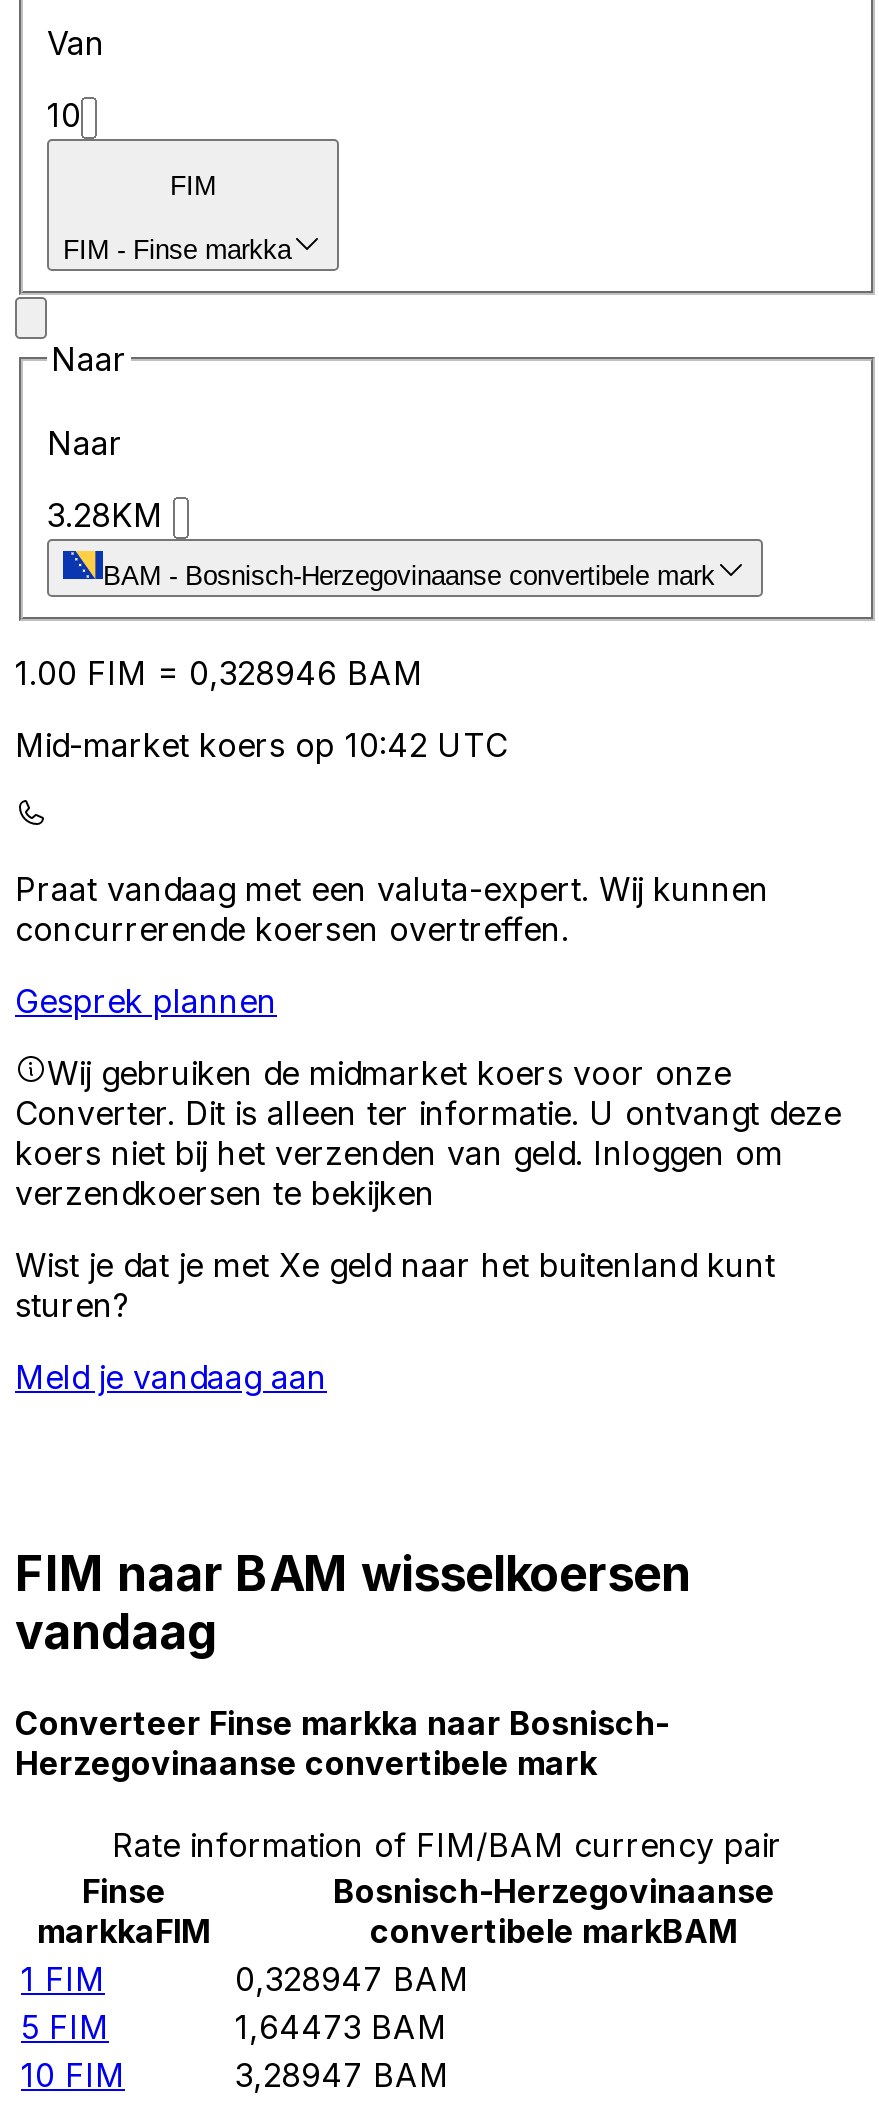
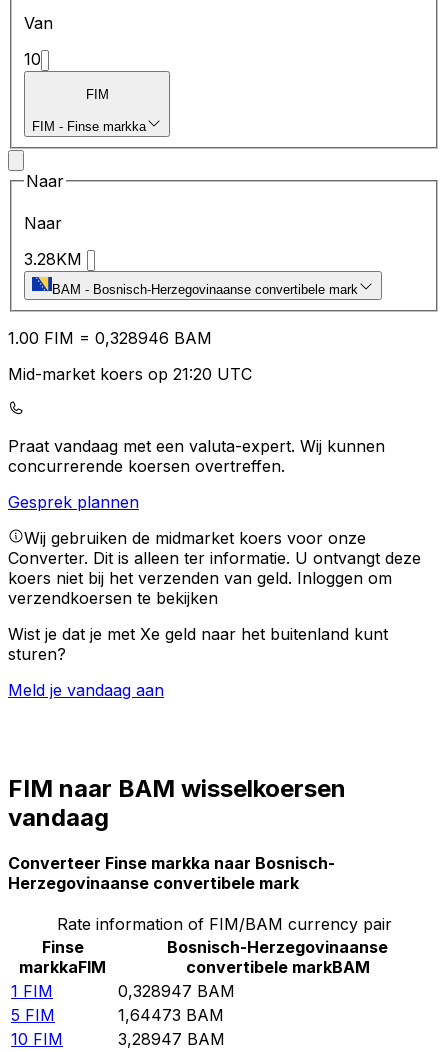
[15,725,507,765] Mid-market koers op 10:42 UTC -> [8,364,252,384] Mid-market koers op 21:20 UTC

